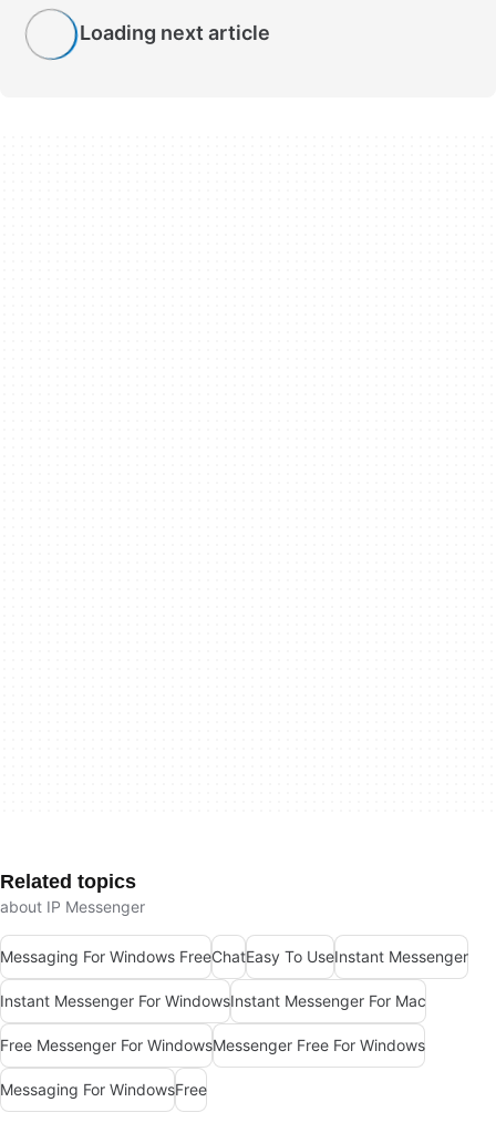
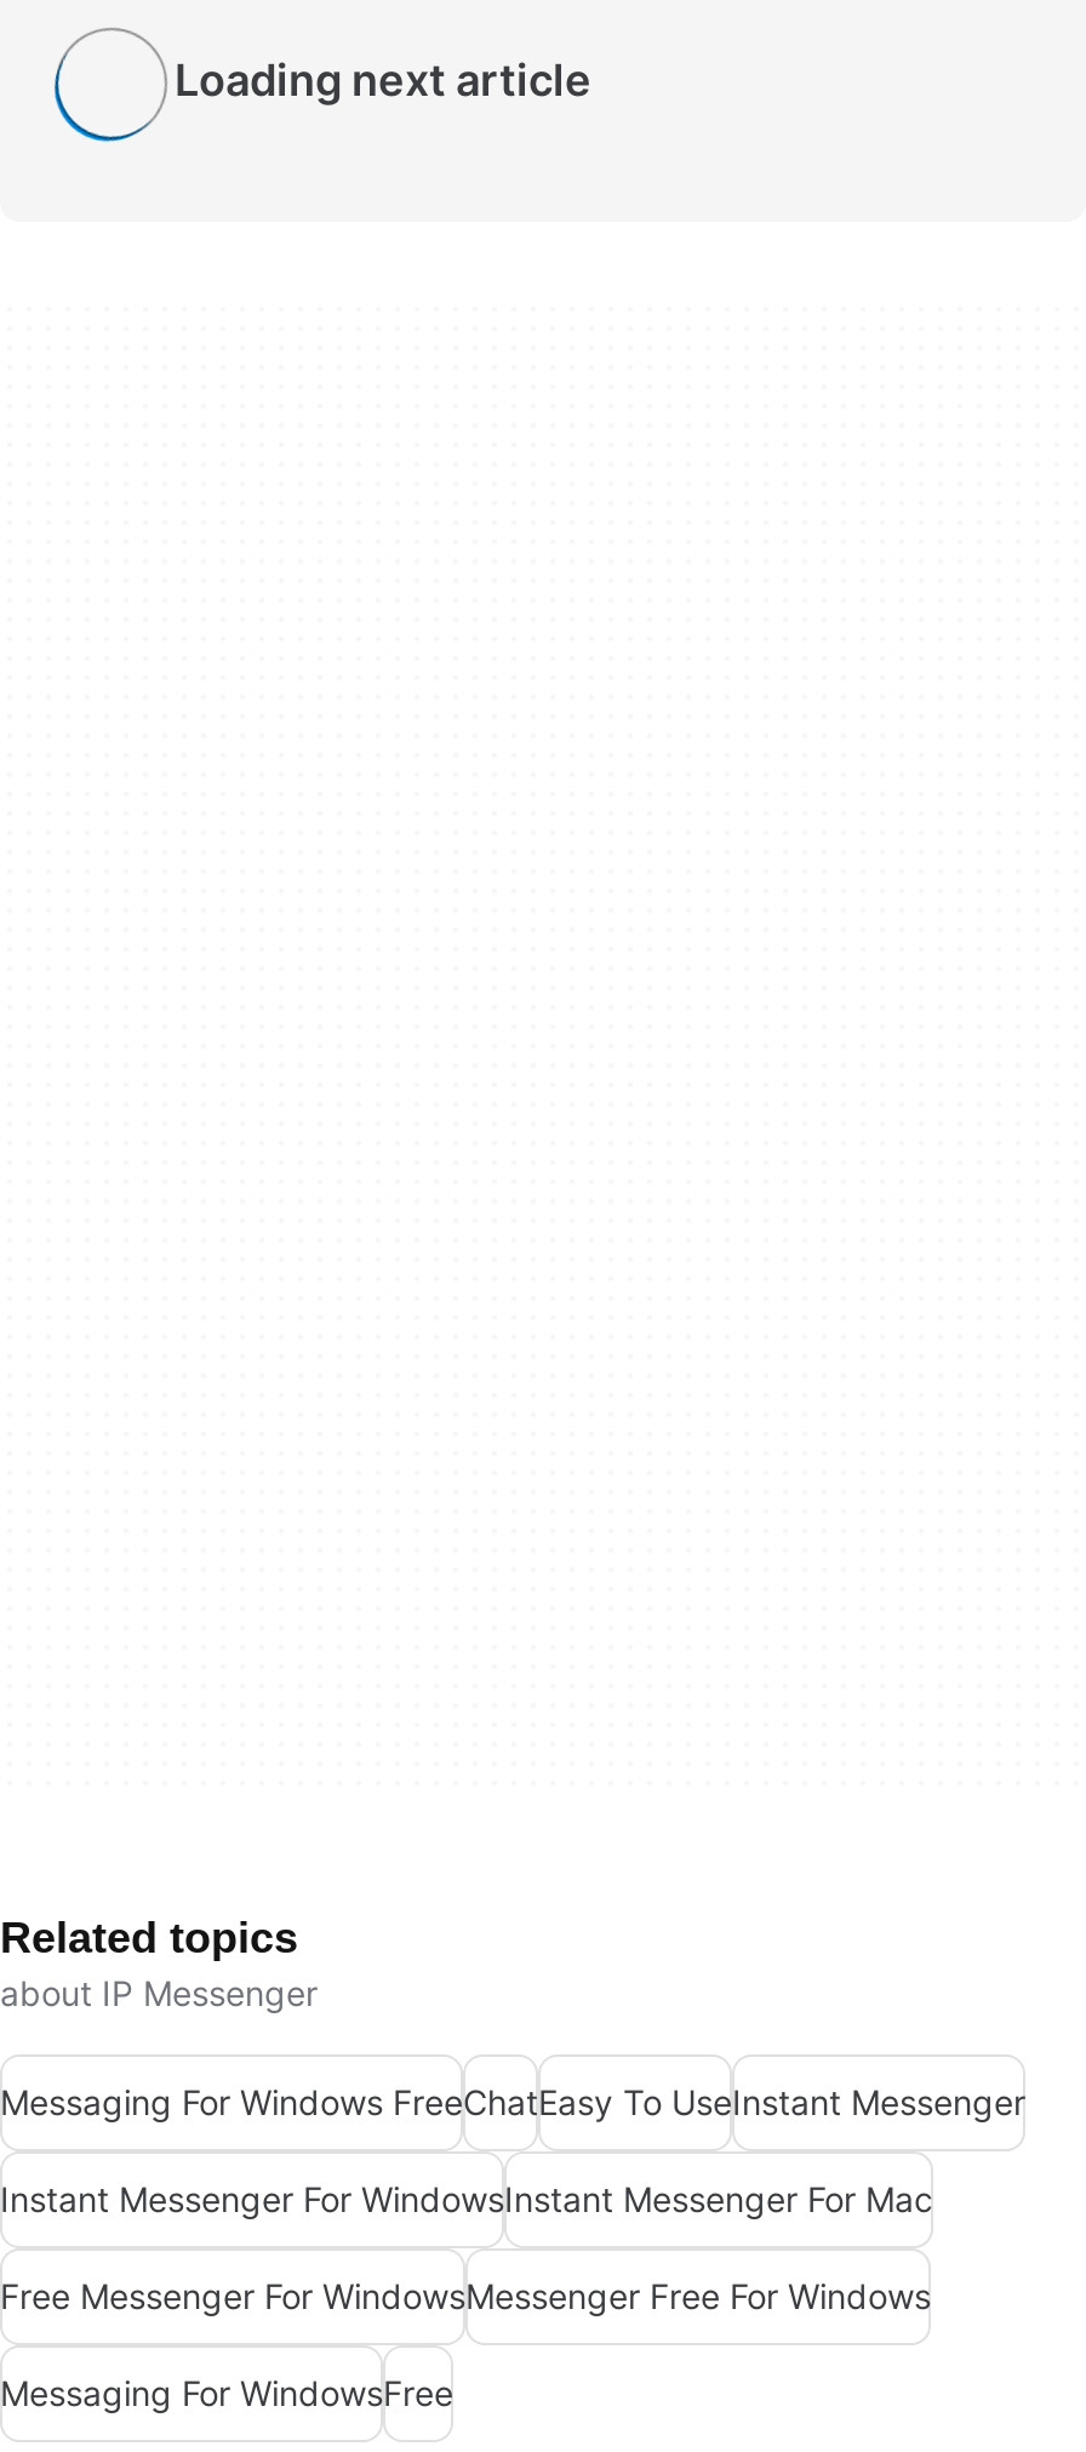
[24,12,76,61] [image] -> [51,38,167,144] [image]

